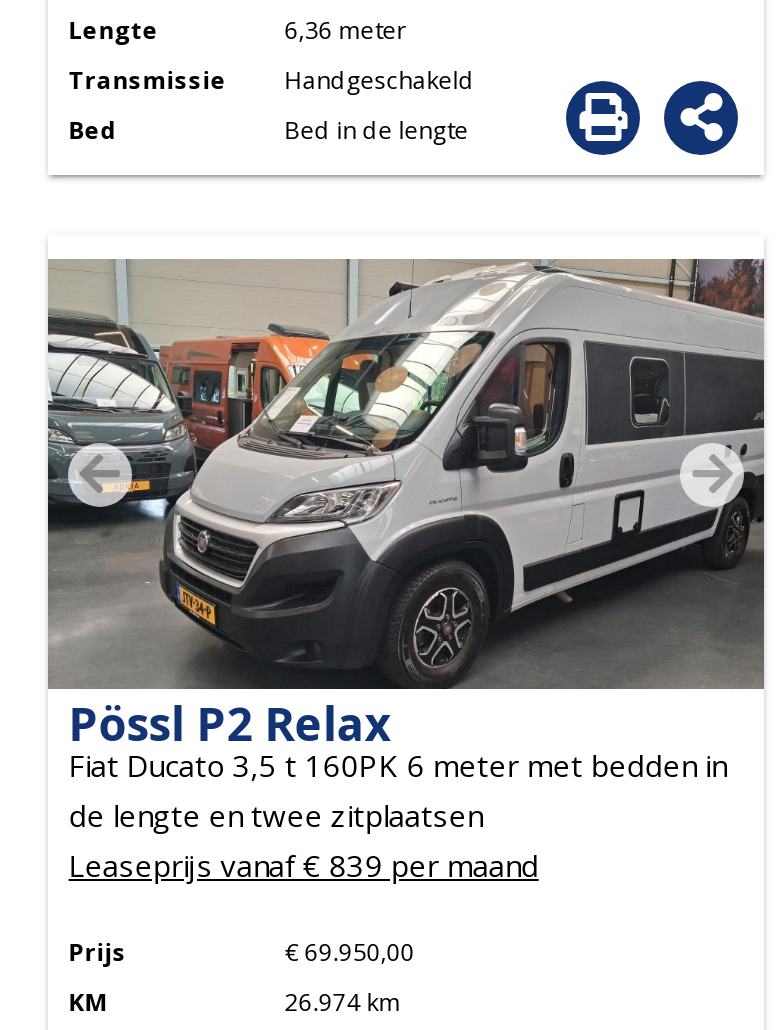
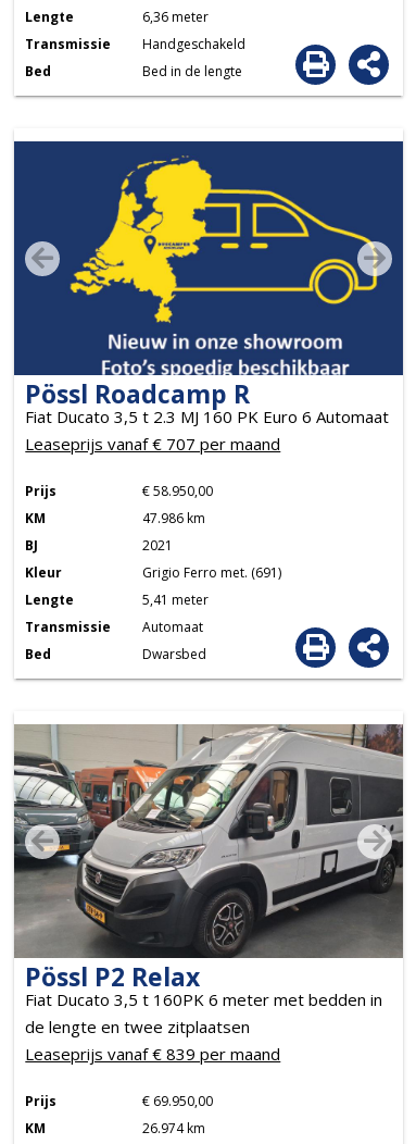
none -> [13,140,404,663] [image] | Pössl Roadcamp R | Fiat Ducato 3,5 t 2.3 MJ 160 PK Euro 6 Automaat | Leaseprijs vanaf € 707 per maand | Prijs | € 58.950,00 | KM | 47.986 km | BJ | 2021 | Kleur | Grigio Ferro met. (691) | Lengte | 5,41 meter | Transmissie | Automaat | Bed | Dwarsbed

